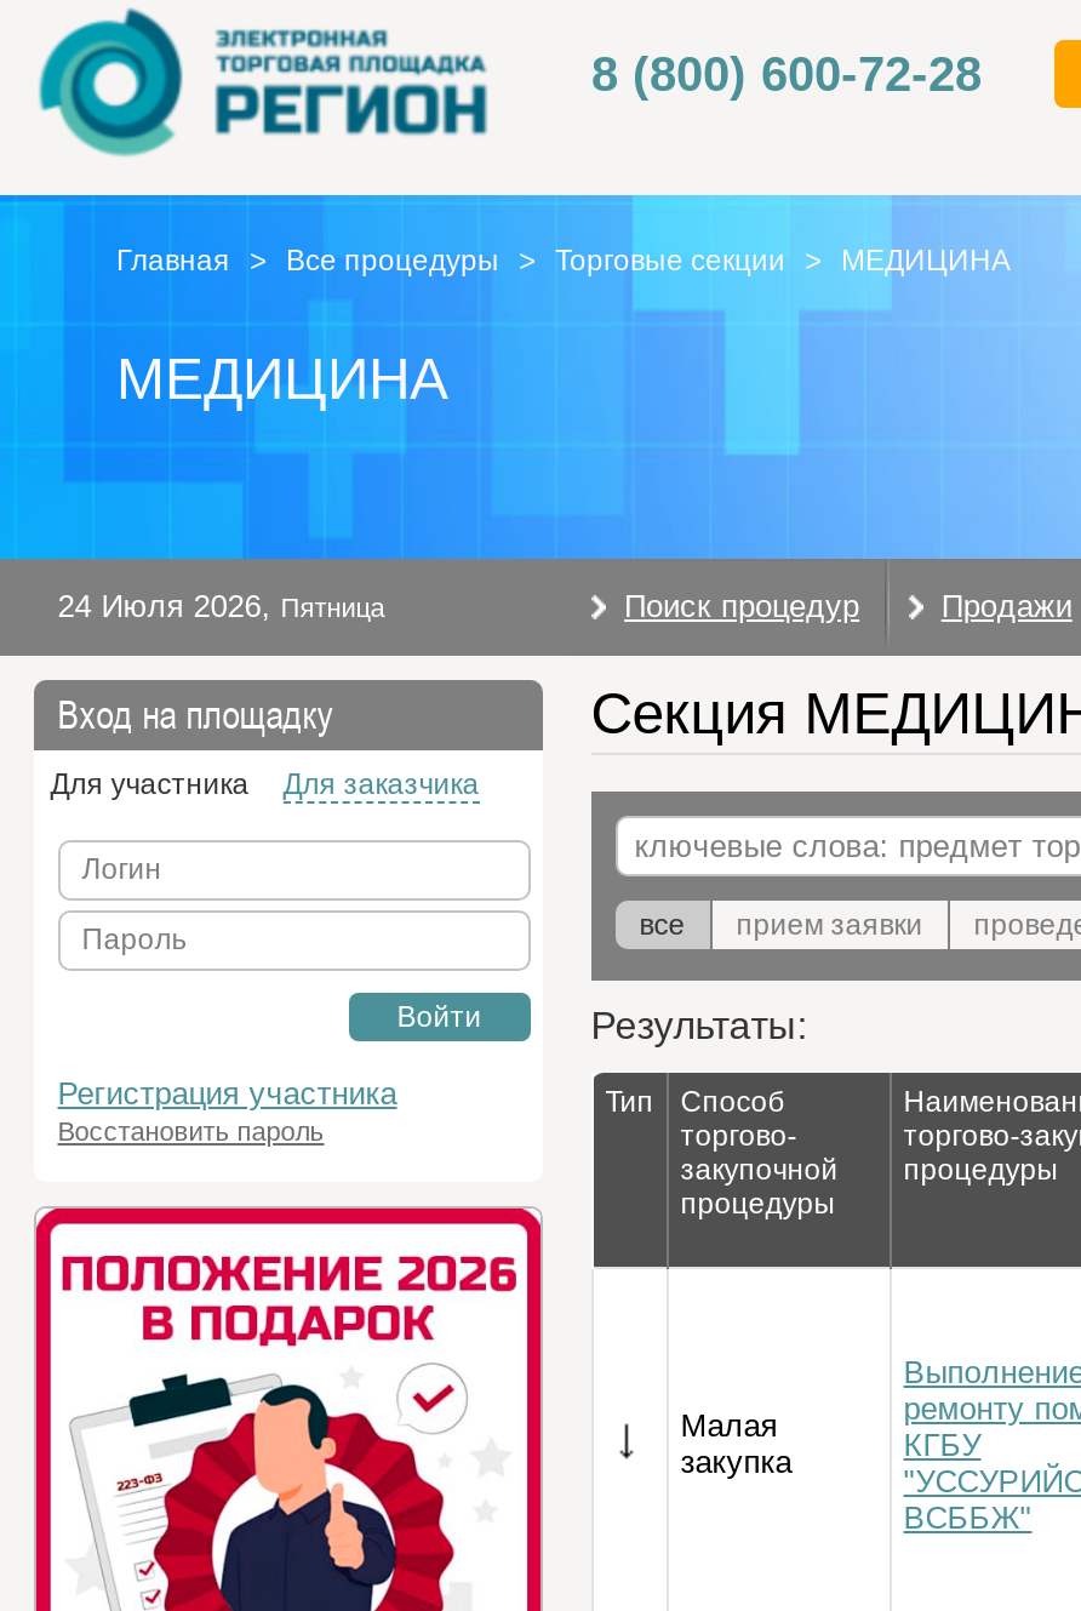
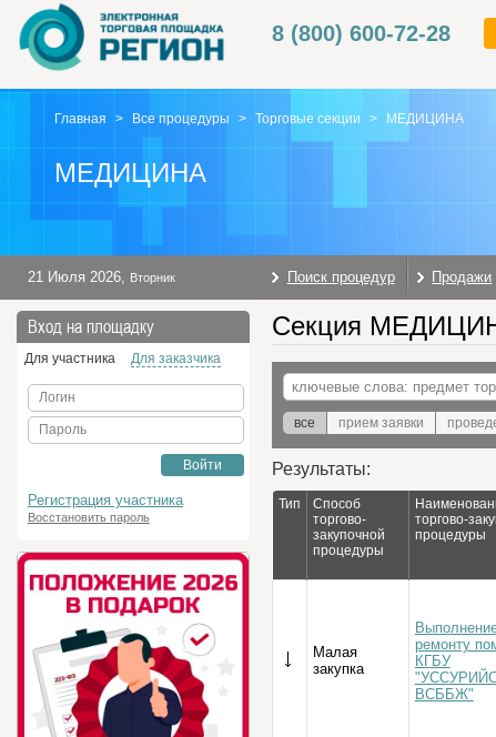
[58,588,385,624] 24 Июля 2026, Пятница -> [28,269,175,285] 21 Июля 2026, Вторник

